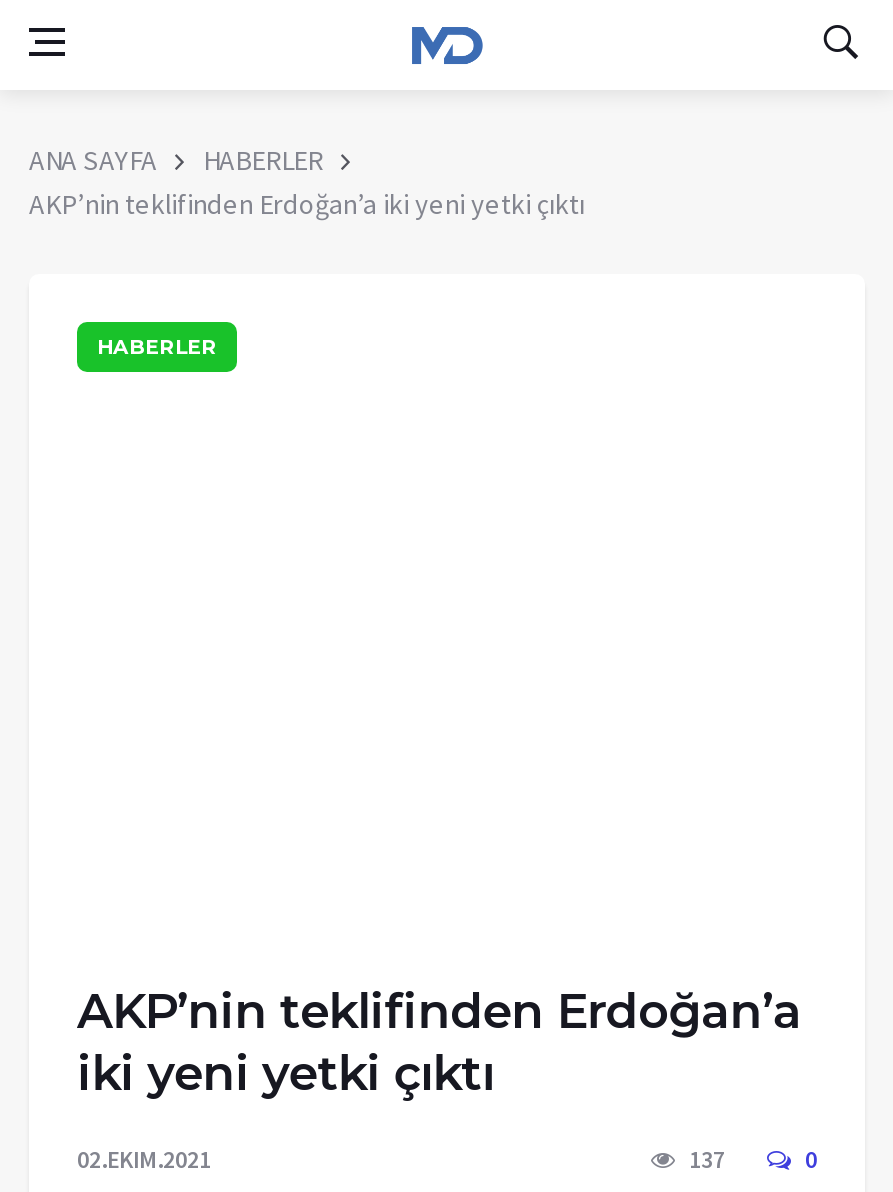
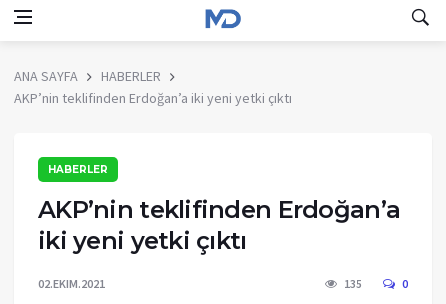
[689,1144,725,1174] 137 -> [344,276,362,291] 135

